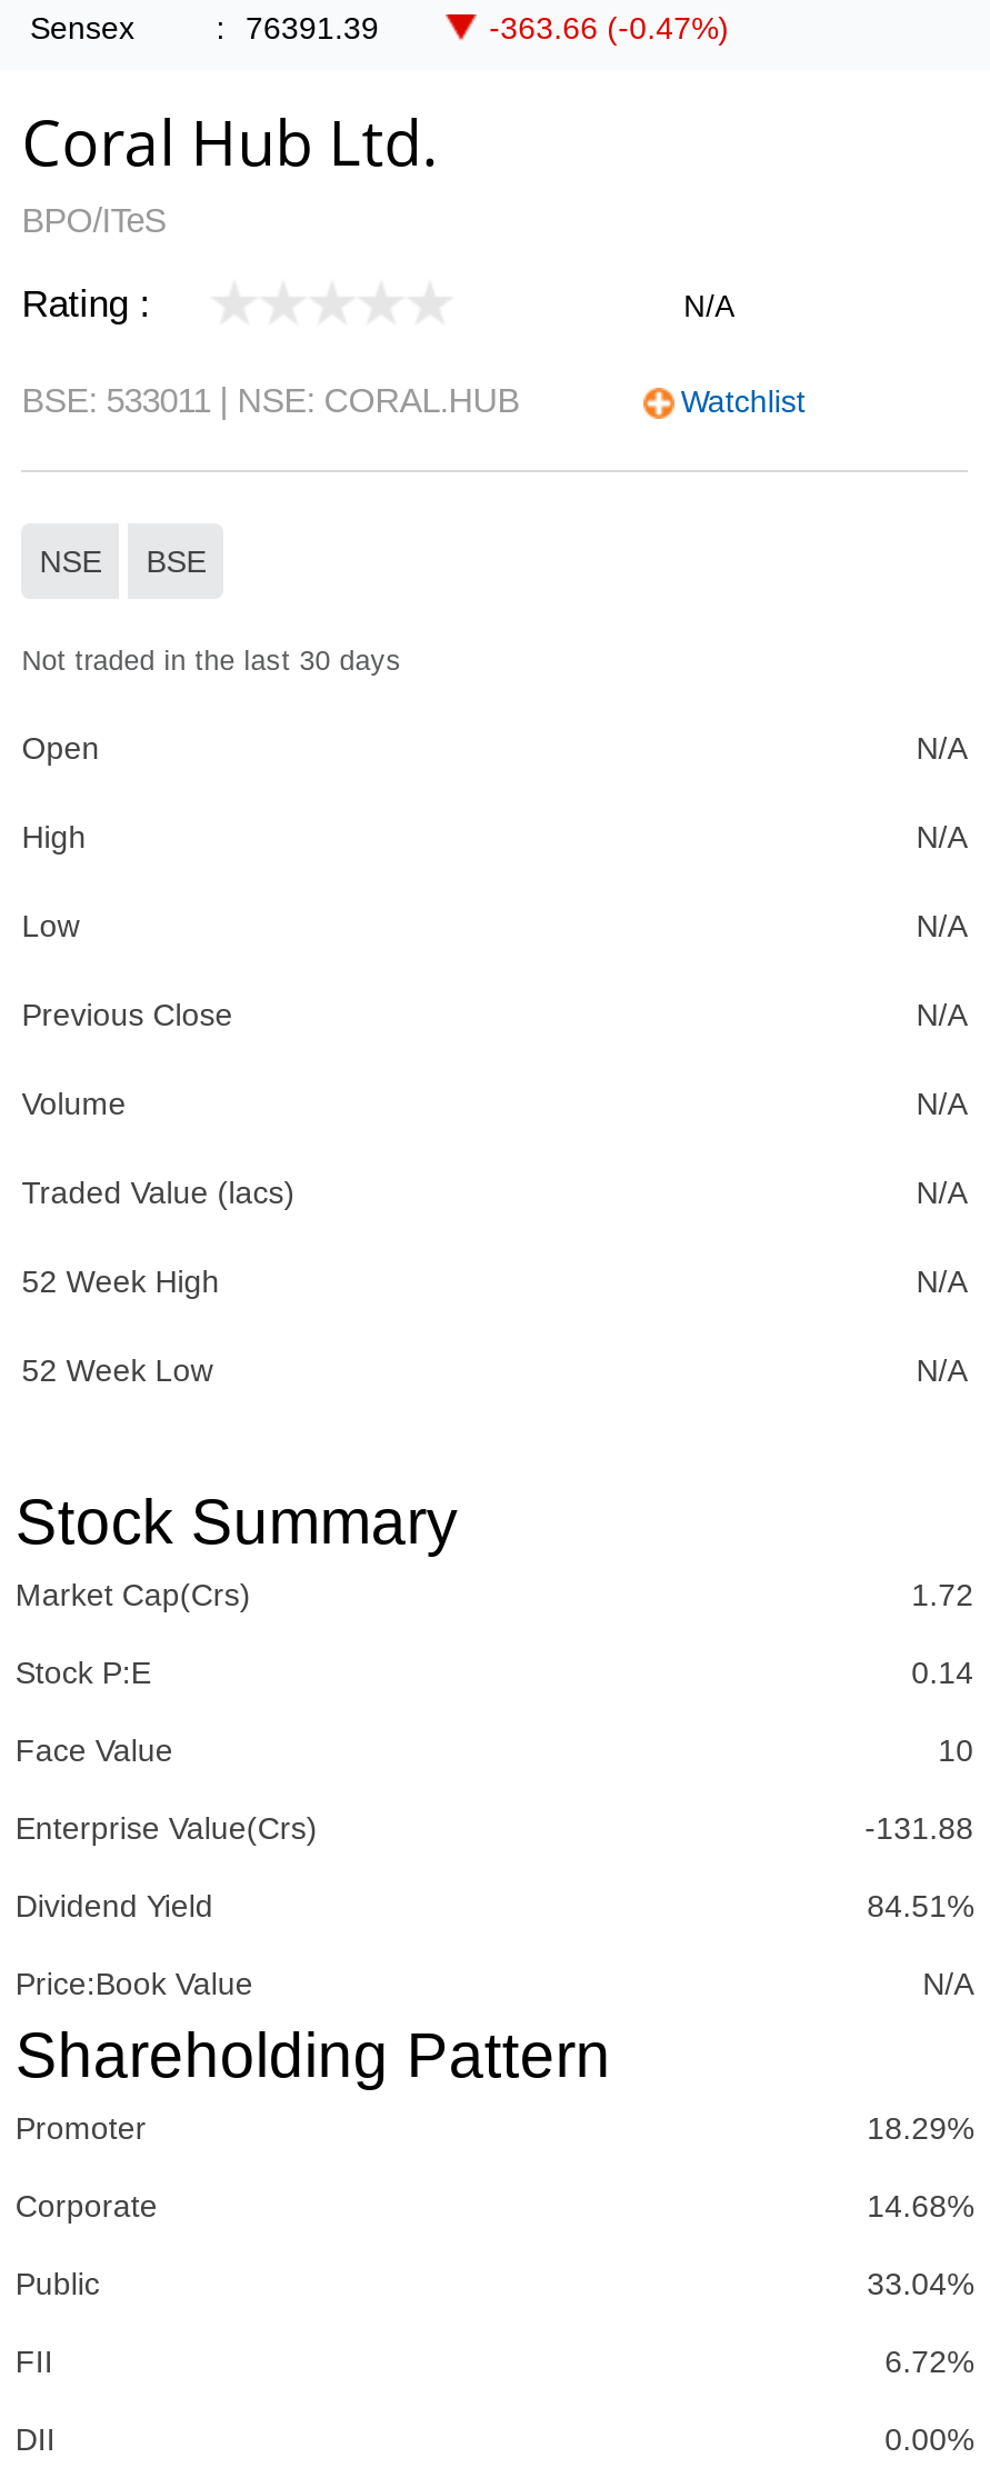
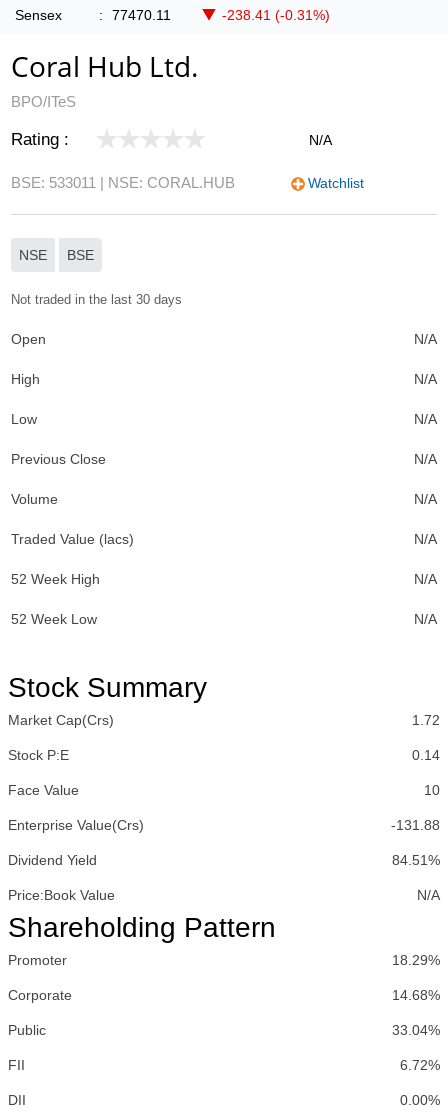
[246,10,379,46] 76391.39 -> [112,7,171,23] 77470.11
[489,10,729,46] -363.66 (-0.47%) -> [222,7,330,23] -238.41 (-0.31%)

